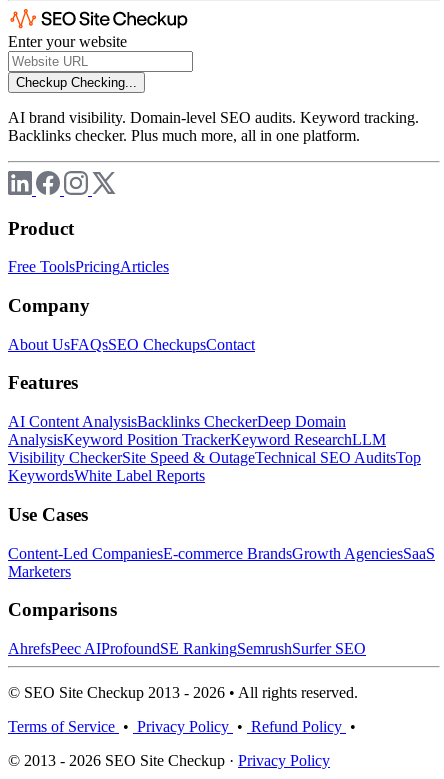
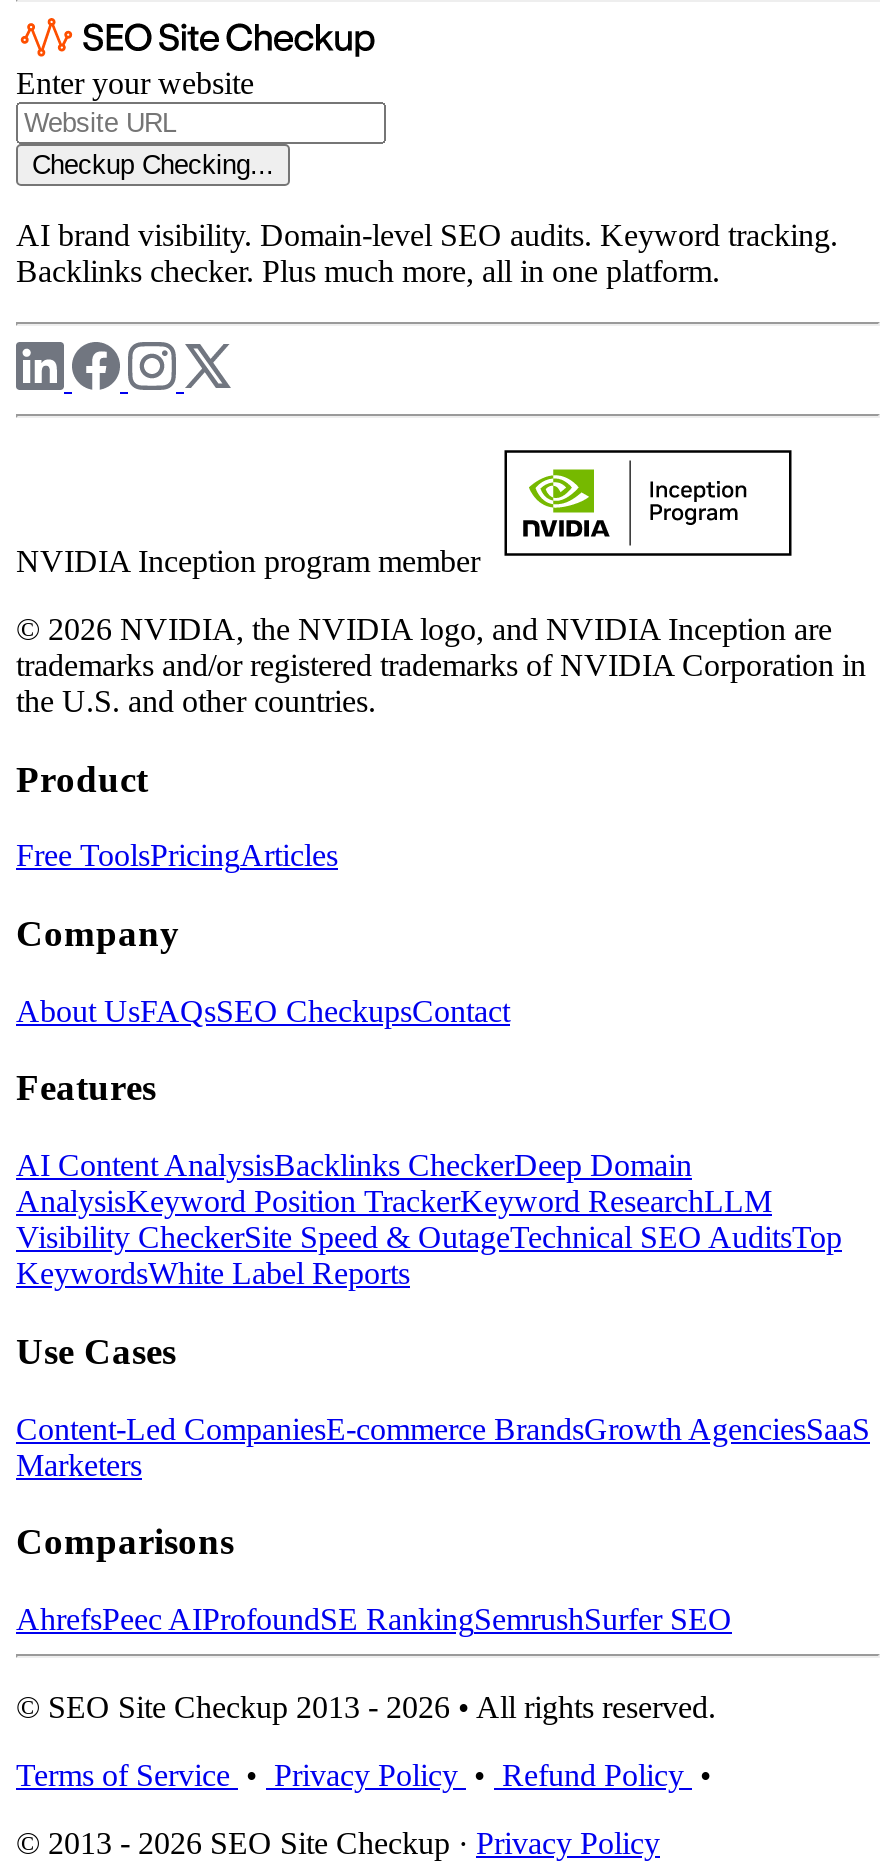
none -> [16,448,866,718] [image] | NVIDIA Inception program member | © 2026 NVIDIA, the NVIDIA logo, and NVIDIA Inception are | trademarks and/or registered trademarks of NVIDIA Corporation in | the U.S. and other countries.

